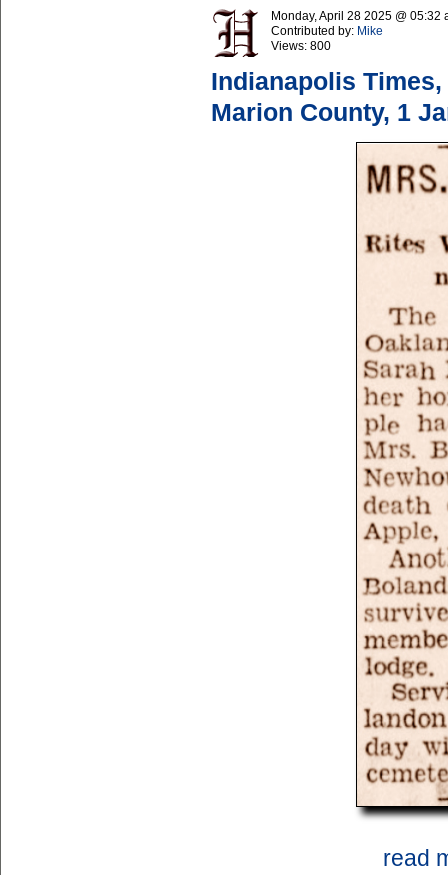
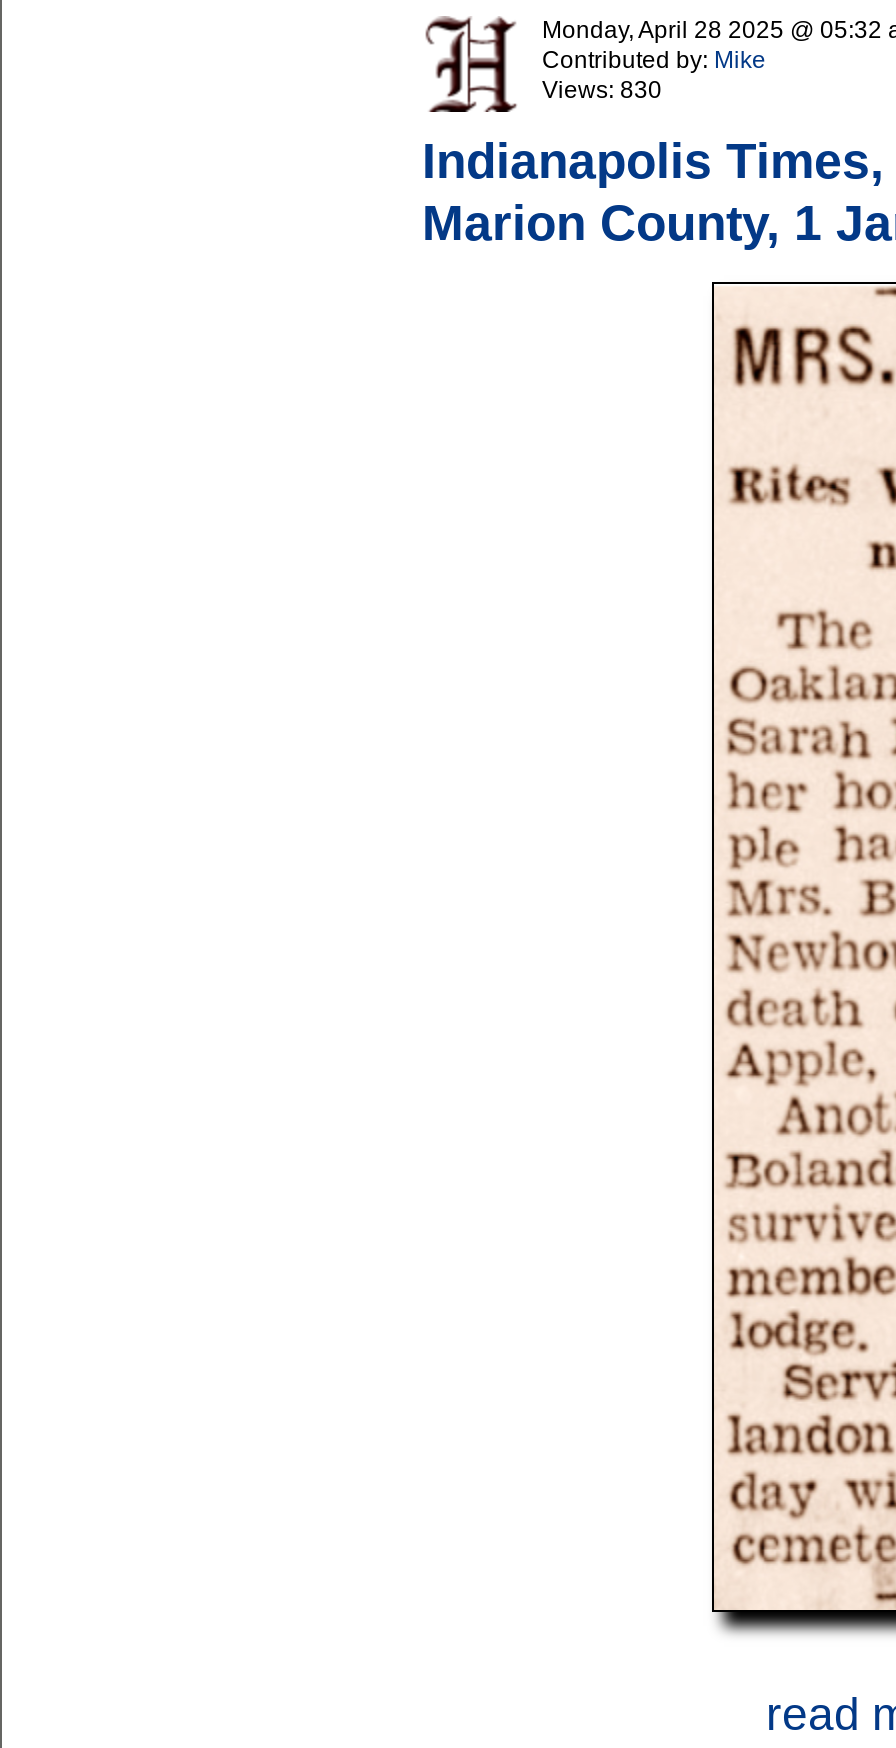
[271,39,331,53] Views: 800 -> [542,76,662,104] Views: 830

